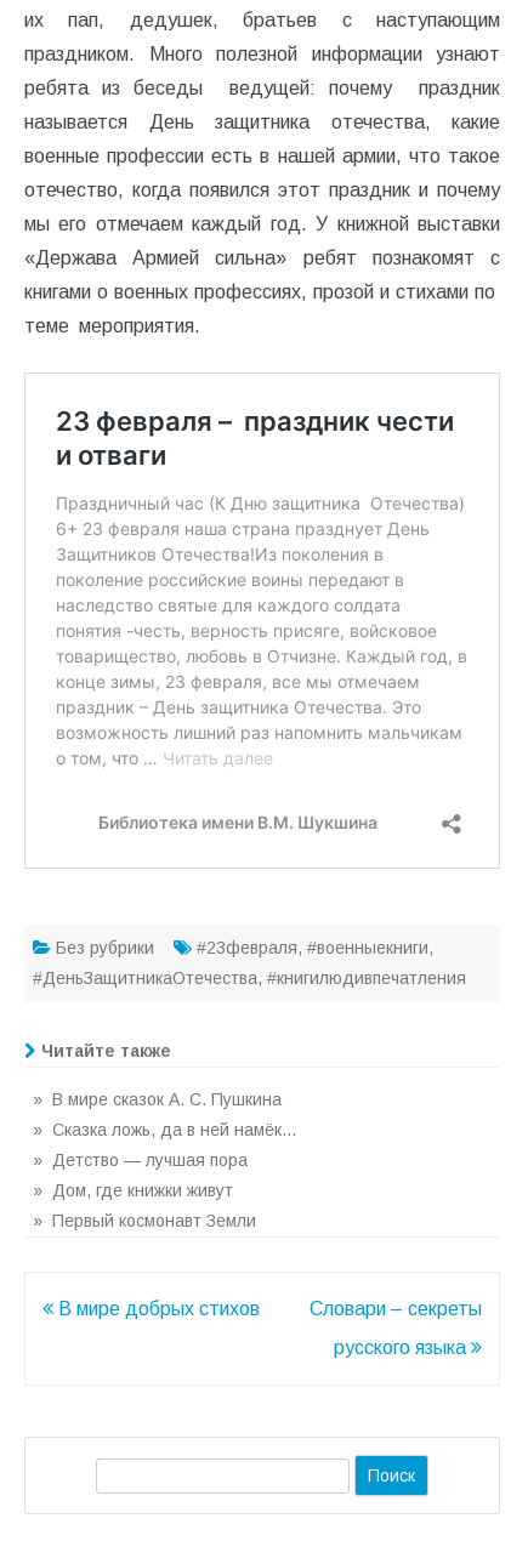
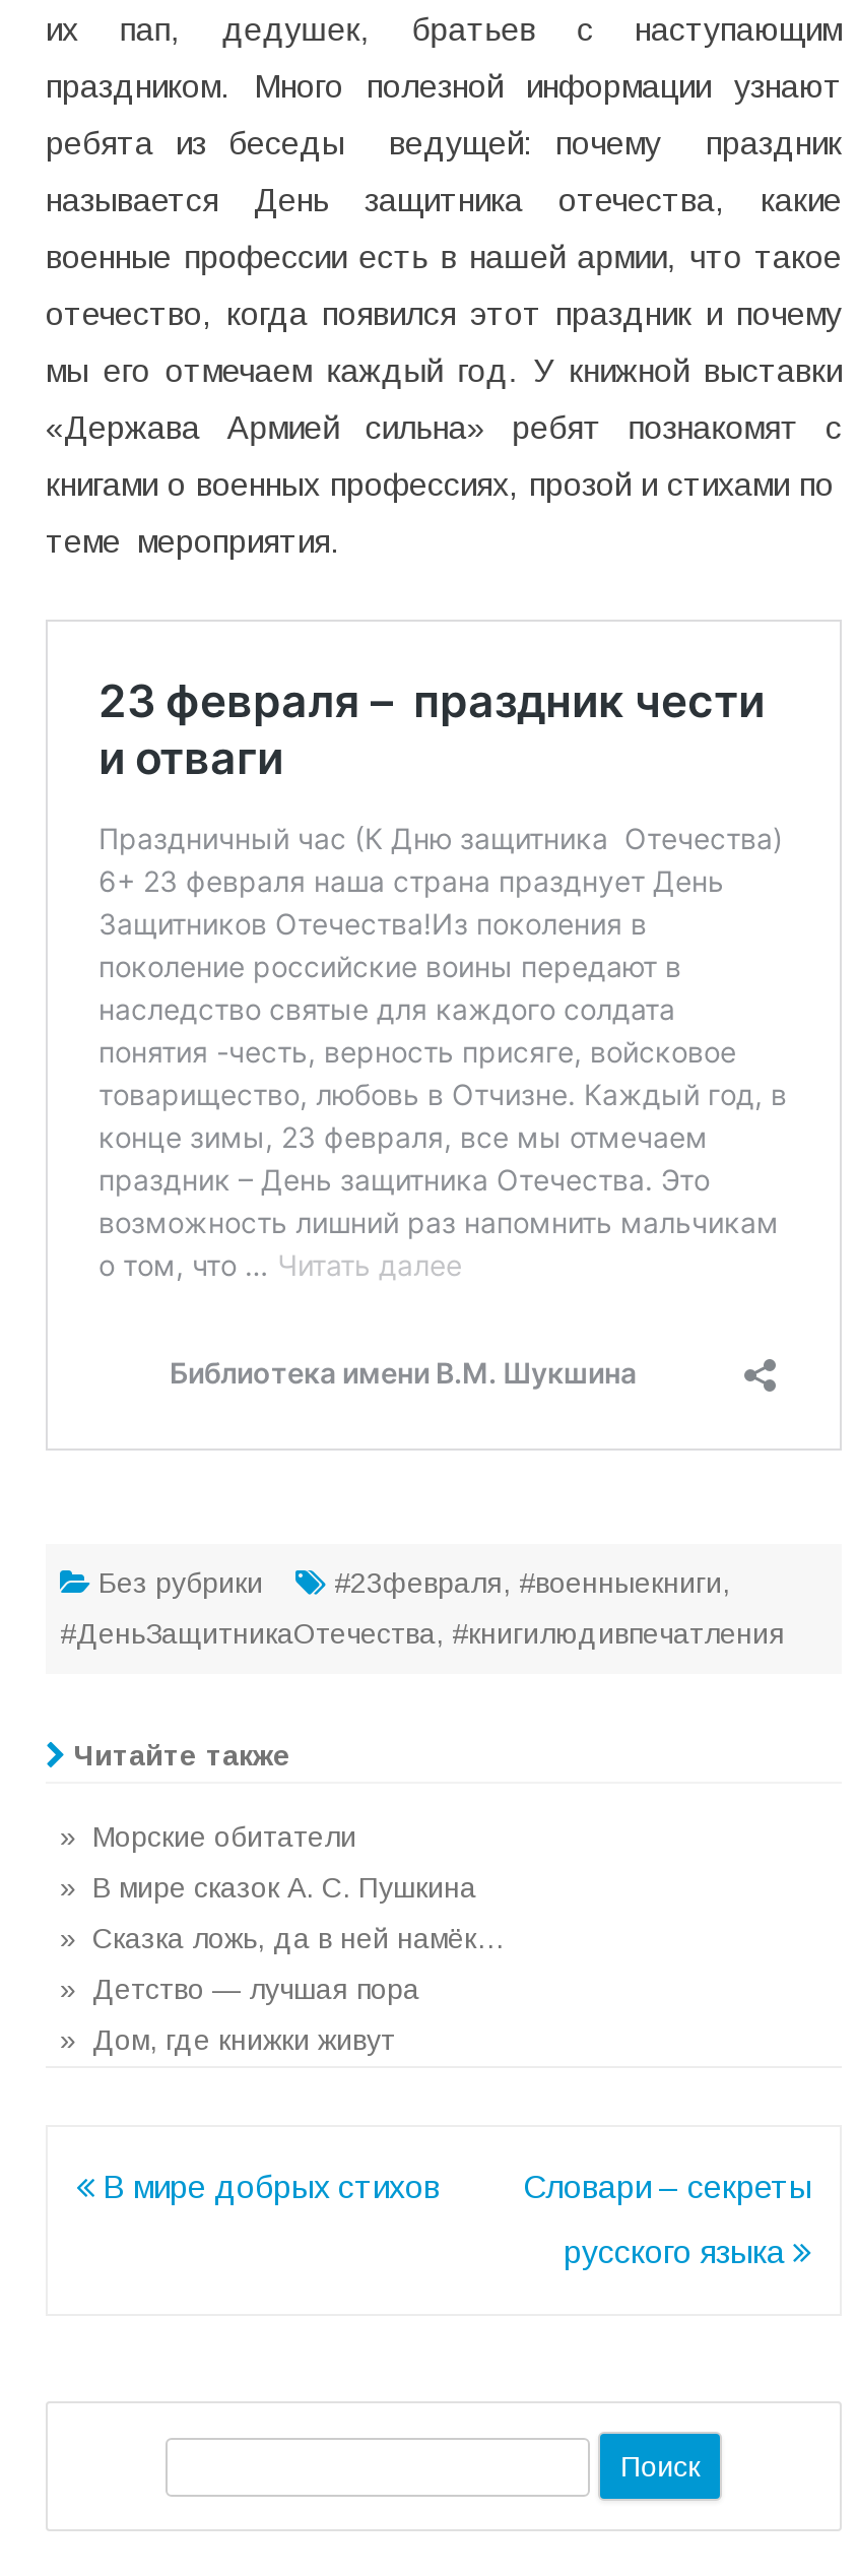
none -> [60,1820,356,1853] » Морские обитатели
moved [33,1090,297,1200] -> [60,1871,503,2056]: » В мире сказок А. С. Пушкина | » Сказка ложь, да в ней намёк… | » Детство — лучшая пора | » Дом, где книжки живут
[33,1211,256,1230] » Первый космонавт Земли -> none

